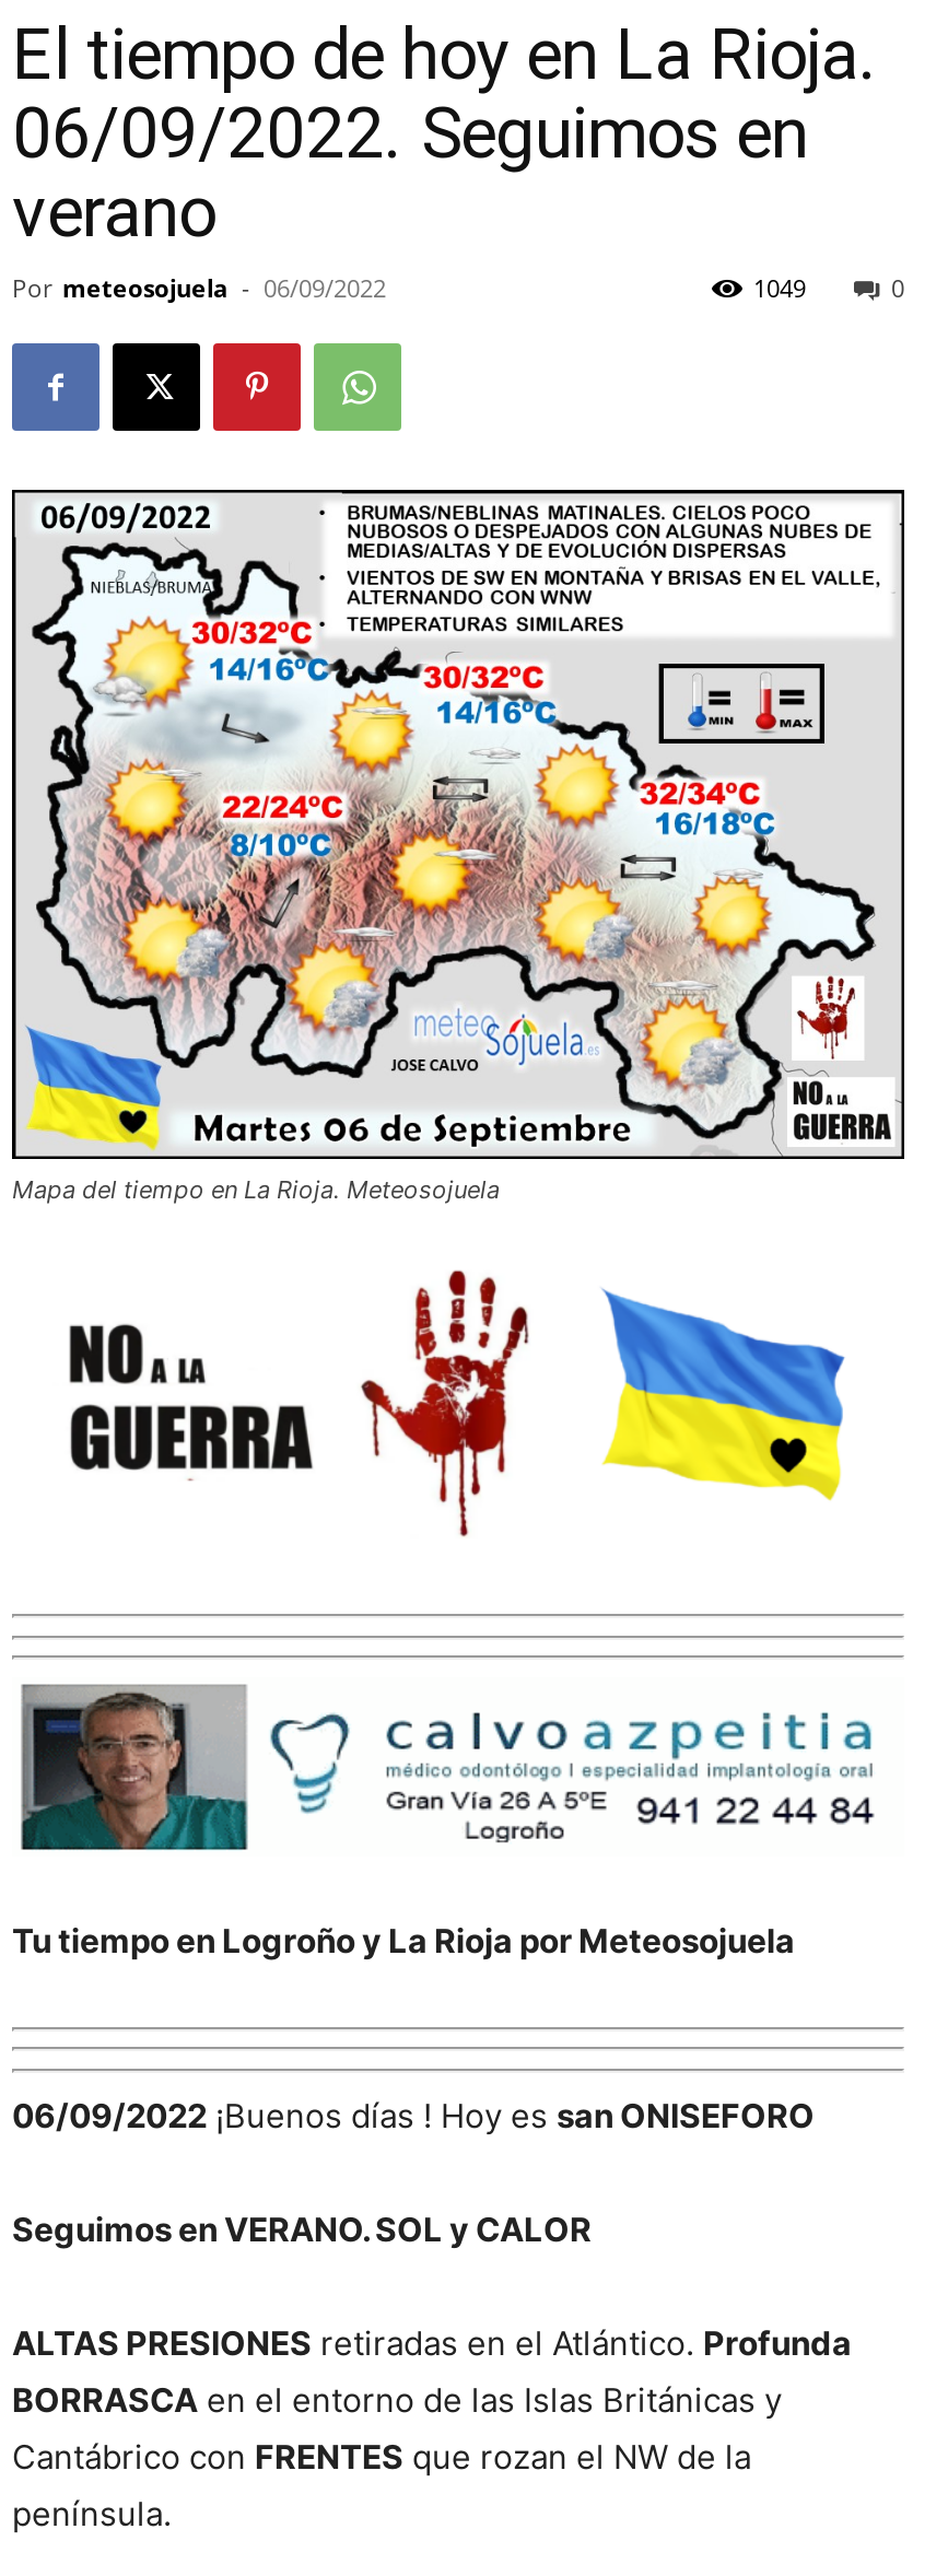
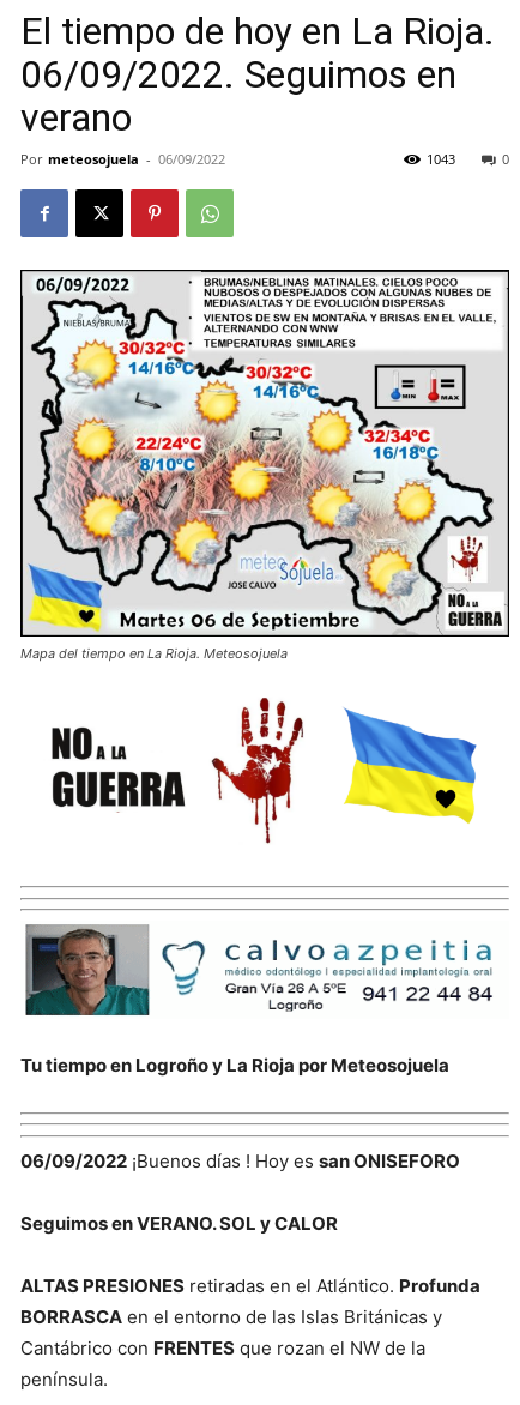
[753,271,806,304] 1049 -> [427,150,455,168] 1043

